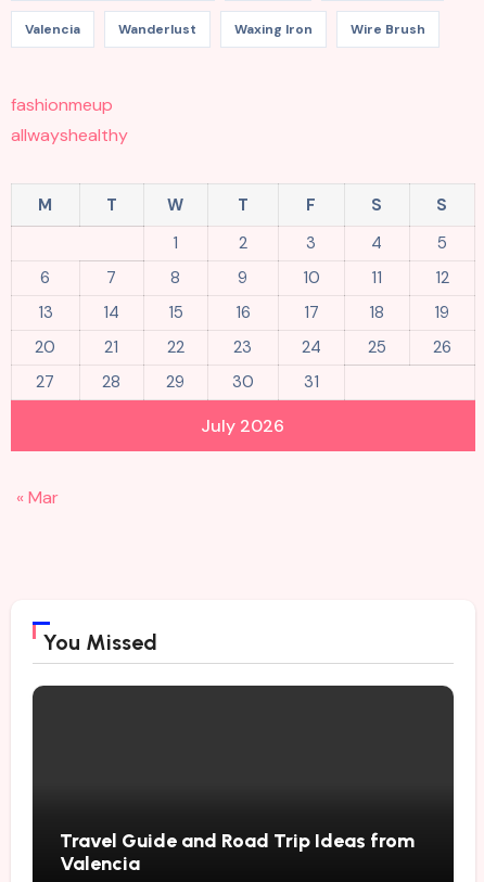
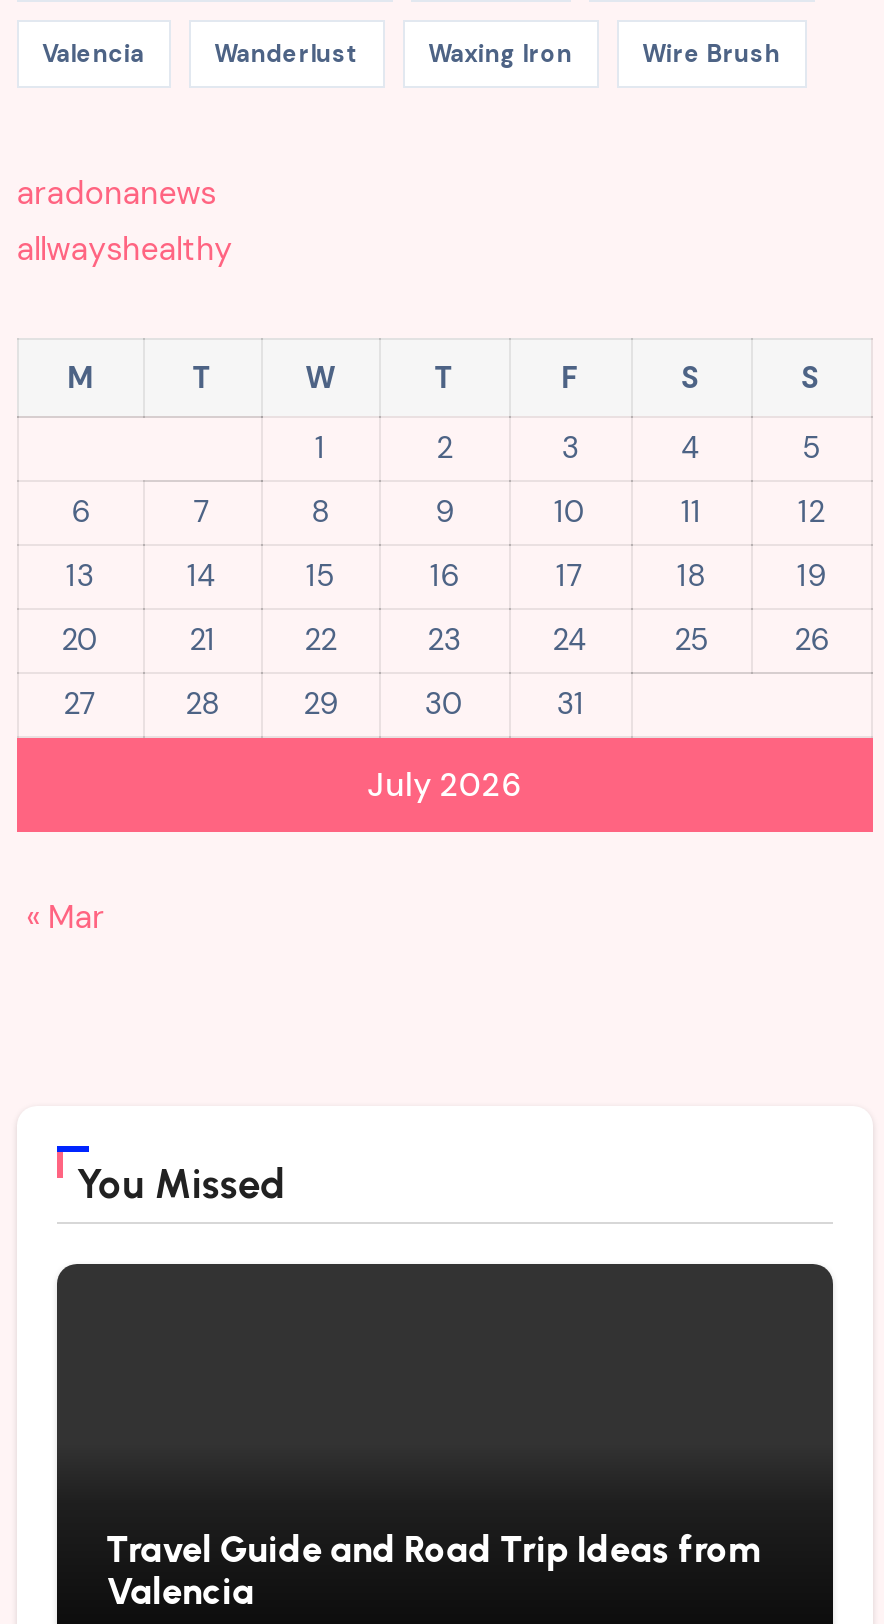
[10,93,112,116] fashionmeup -> [16,172,216,214] aradonanews

